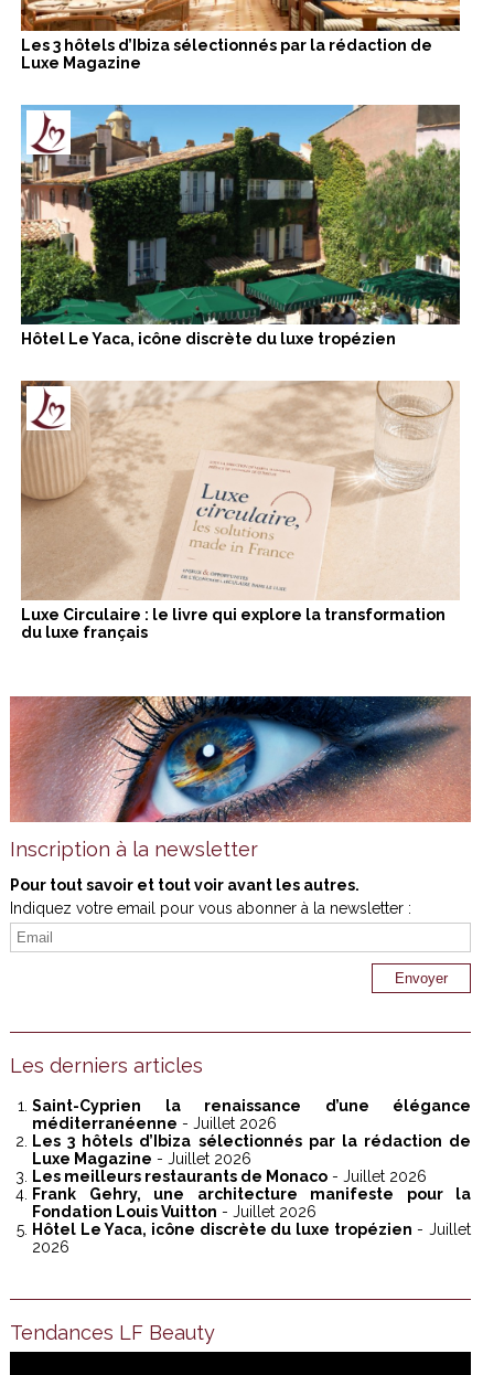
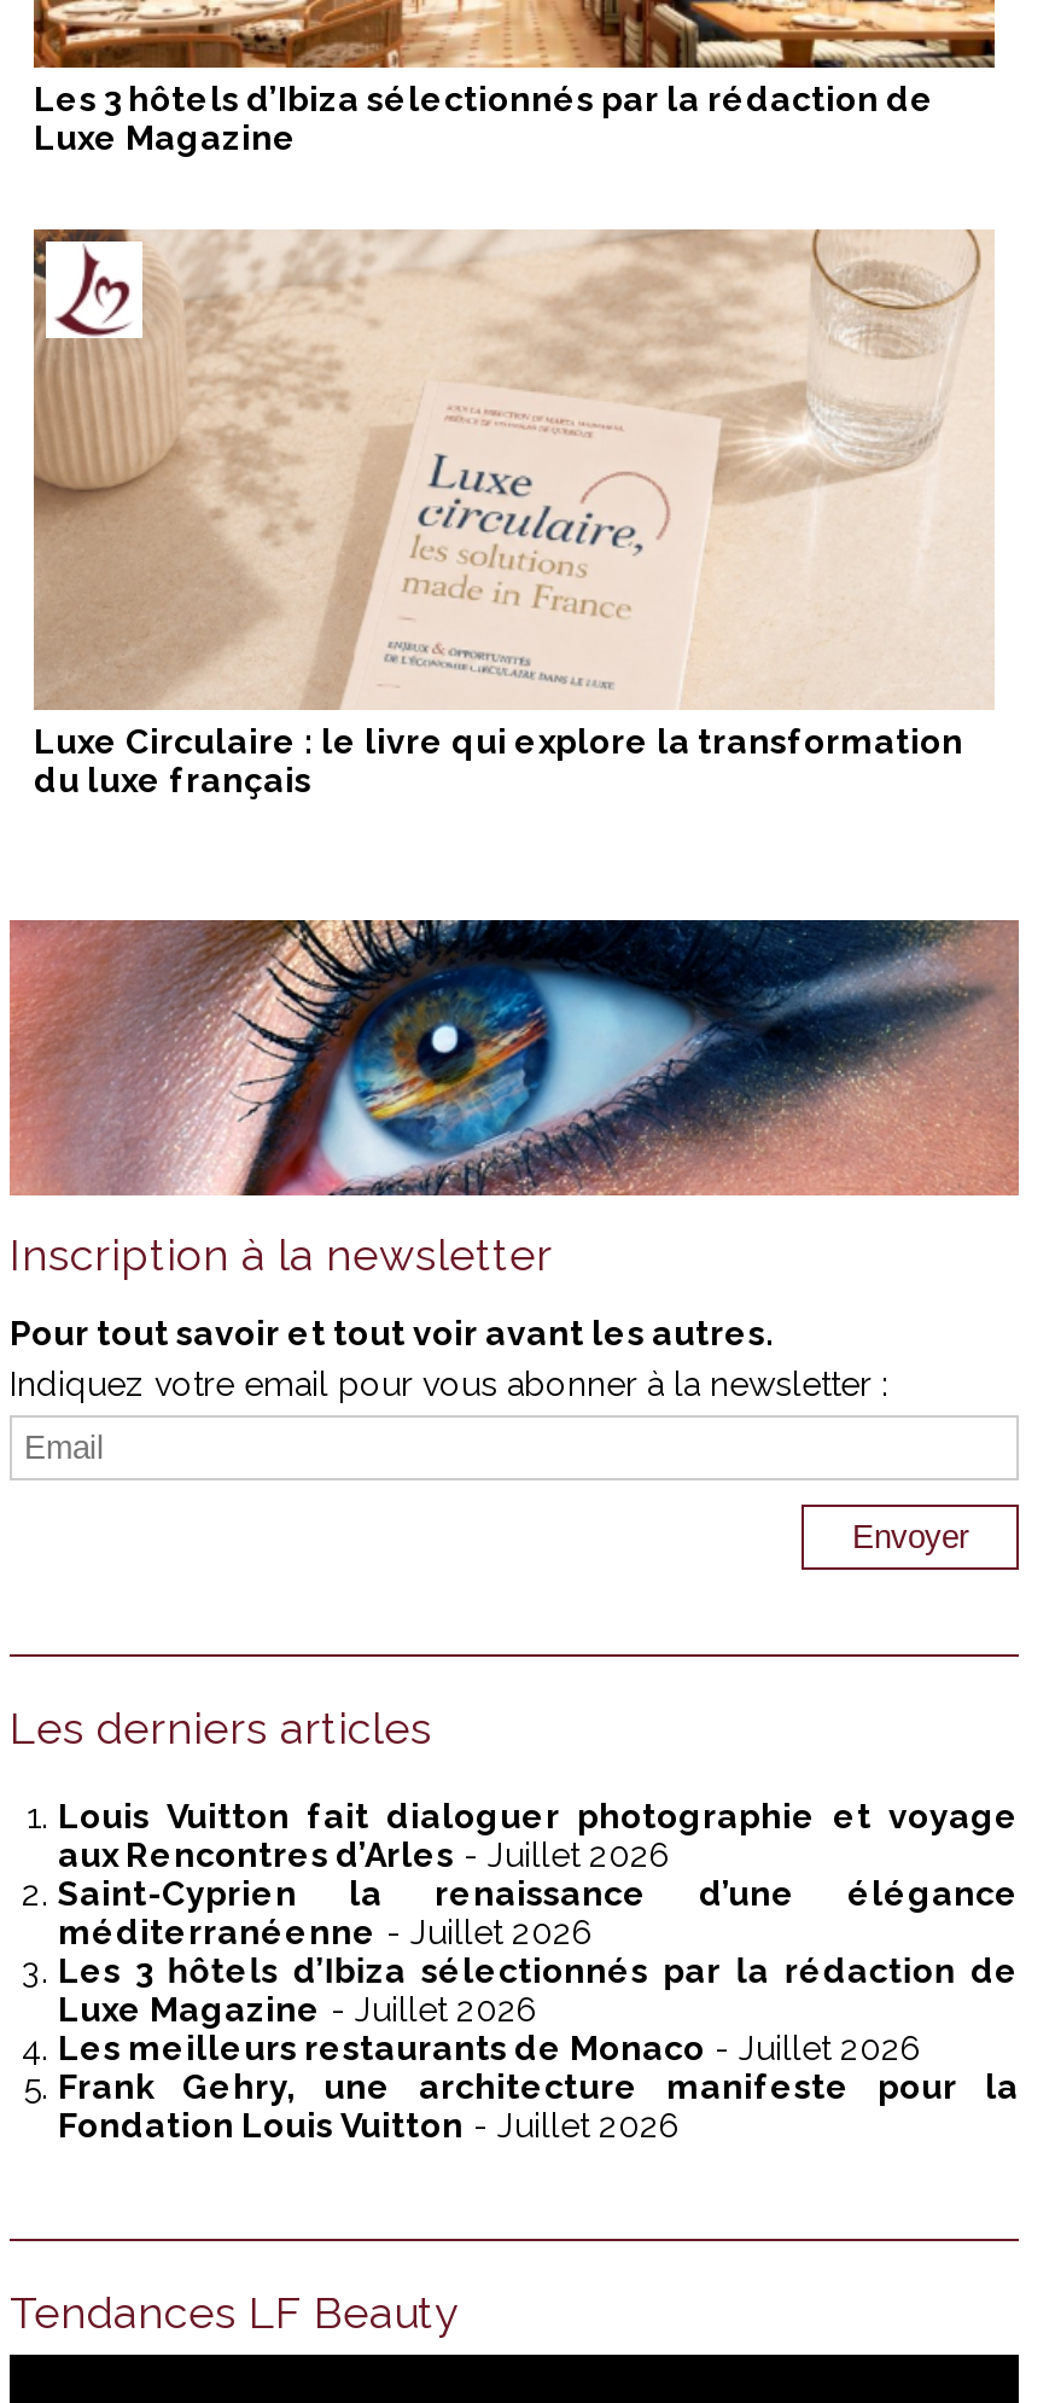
[20,104,461,348] [image] | Hôtel Le Yaca, icône discrète du luxe tropézien -> none
none -> [58,1797,1019,1874] Louis Vuitton fait dialoguer photographie et voyage | aux Rencontres d’Arles - Juillet 2026
[32,1221,471,1256] Hôtel Le Yaca, icône discrète du luxe tropézien - Juillet | 2026 -> none

